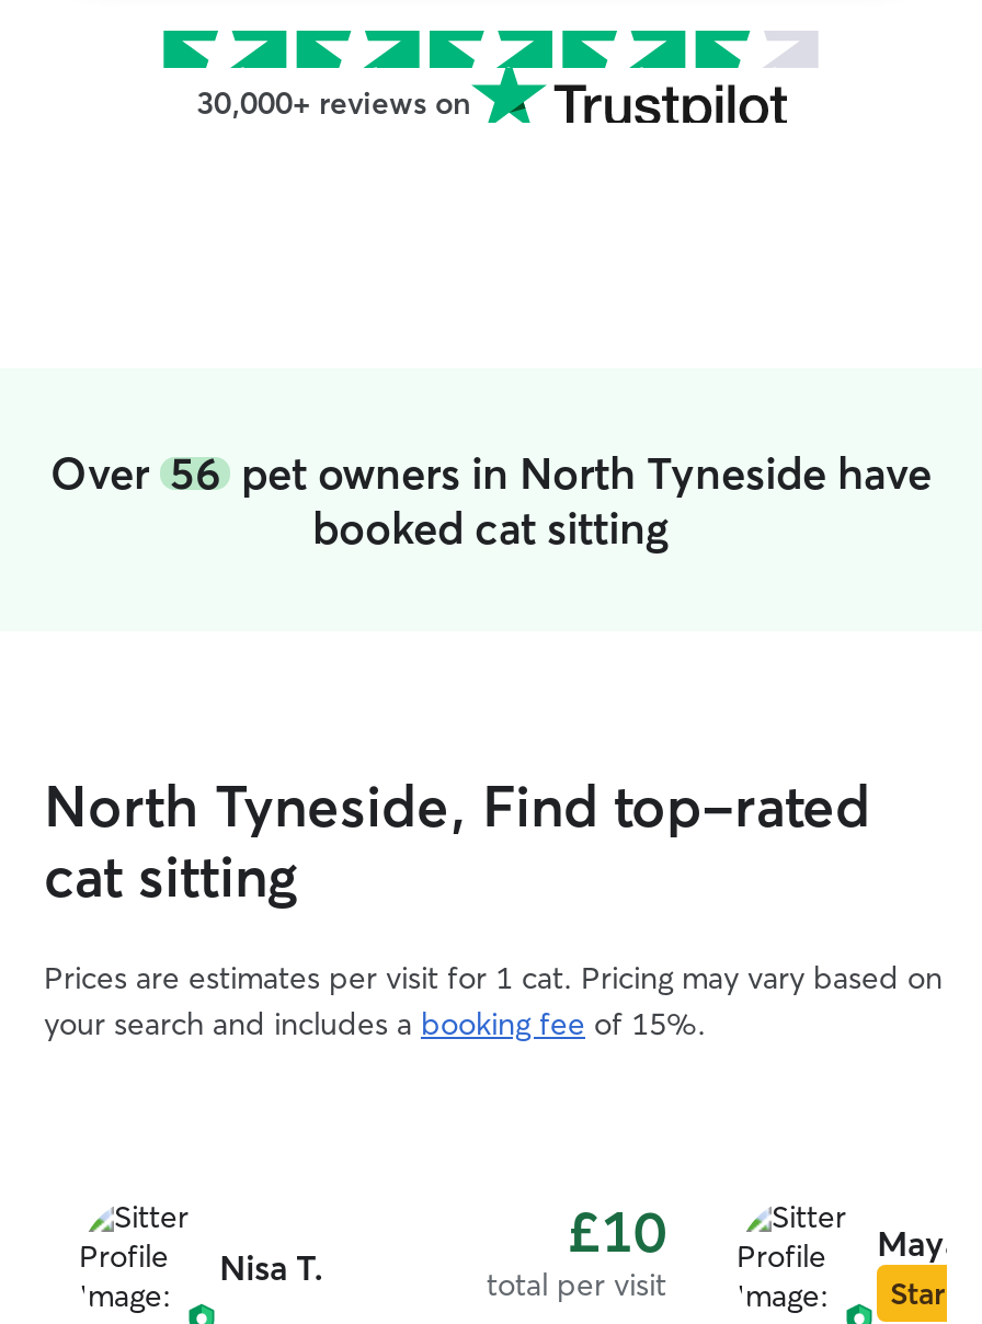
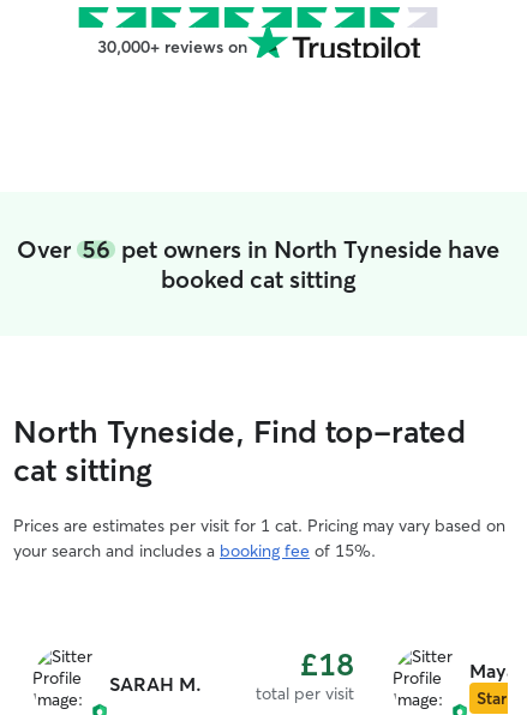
[219,1197,666,1289] Nisa T. | £10 -> [109,645,354,696] SARAH M. | £18

